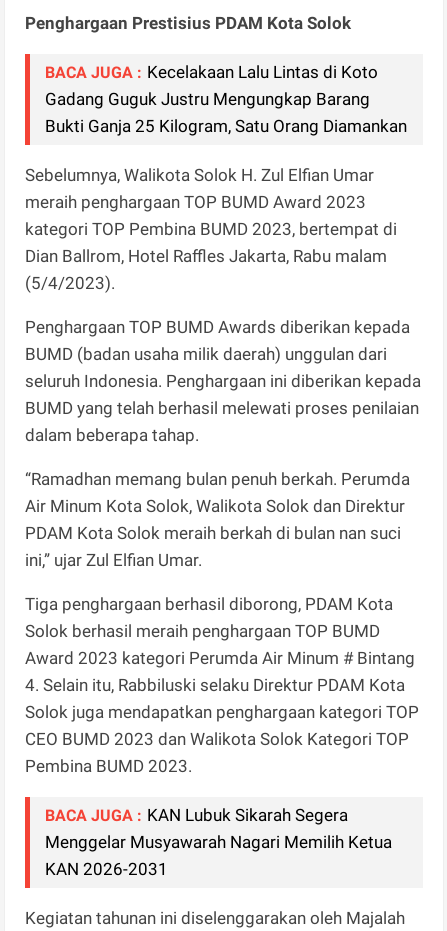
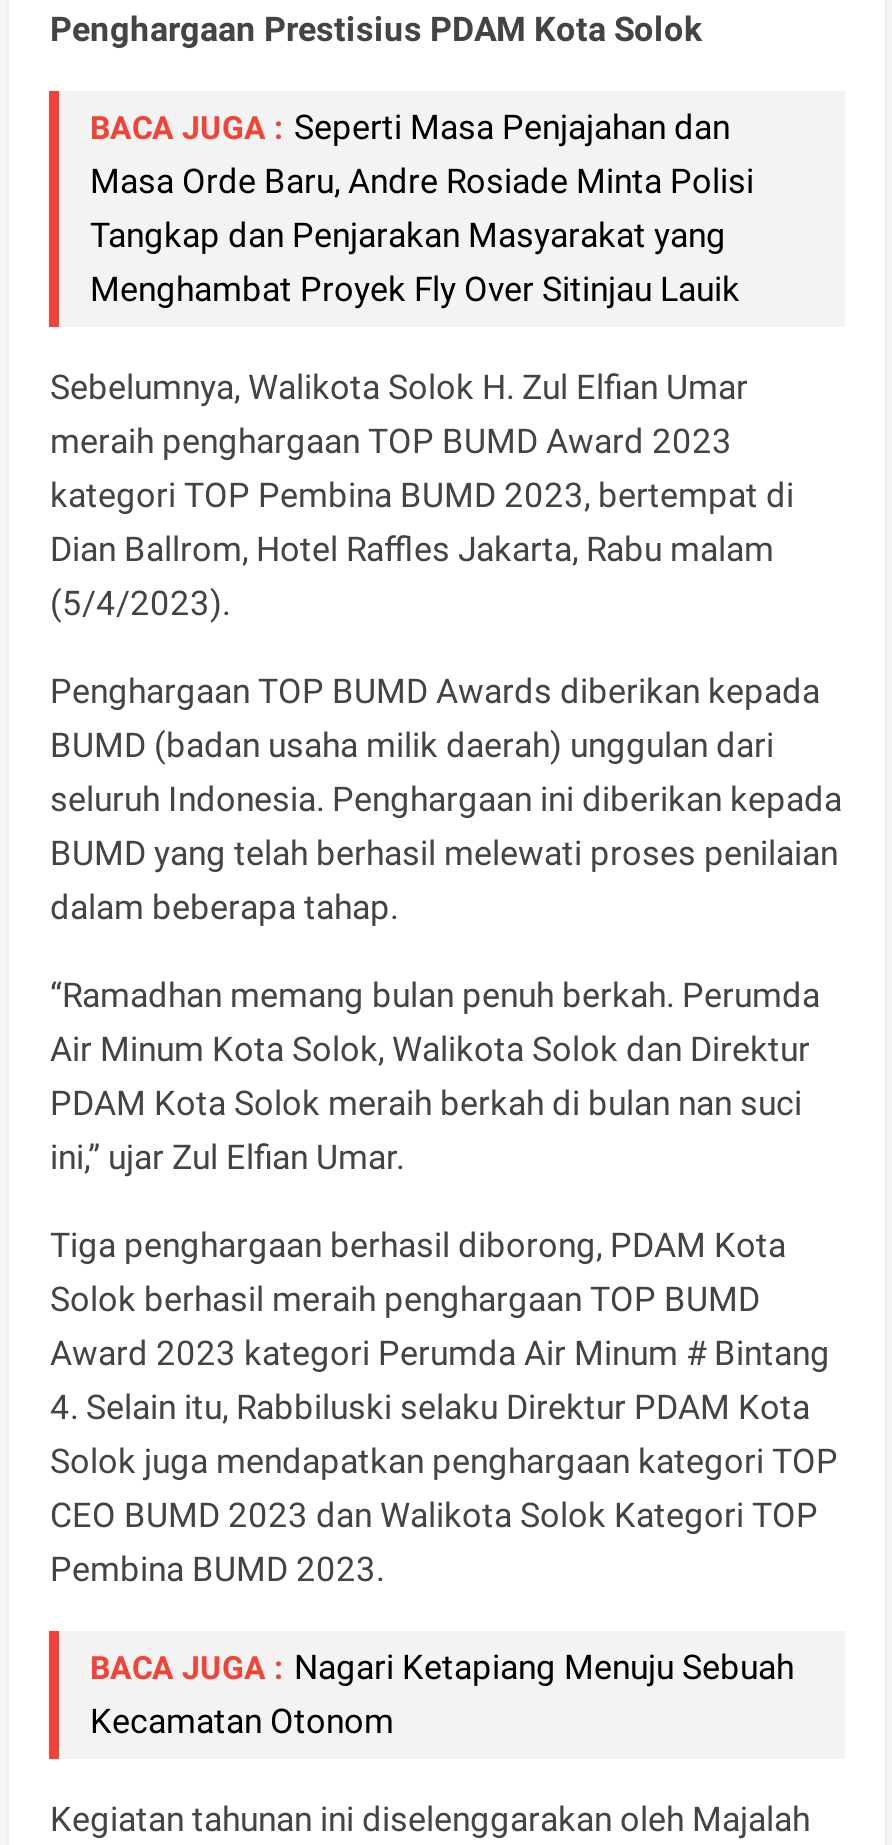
[45,62,407,136] BACA JUGA : Kecelakaan Lalu Lintas di Koto | Gadang Guguk Justru Mengungkap Barang | Bukti Ganja 25 Kilogram, Satu Orang Diamankan -> [90,106,754,308] BACA JUGA : Seperti Masa Penjajahan dan | Masa Orde Baru, Andre Rosiade Minta Polisi | Tangkap dan Penjarakan Masyarakat yang | Menghambat Proyek Fly Over Sitinjau Lauik
moved [25,165,421,776] -> [50,366,842,1588]: Sebelumnya, Walikota Solok H. Zul Elfian Umar | meraih penghargaan TOP BUMD Award 2023 | kategori TOP Pembina BUMD 2023, bertempat di | ... | CEO BUMD 2023 dan Walikota Solok Kategori TOP | Pembina BUMD 2023.
[45,805,392,879] BACA JUGA : KAN Lubuk Sikarah Segera | Menggelar Musyawarah Nagari Memilih Ketua | KAN 2026-2031 -> [90,1646,794,1740] BACA JUGA : Nagari Ketapiang Menuju Sebuah | Kecamatan Otonom

